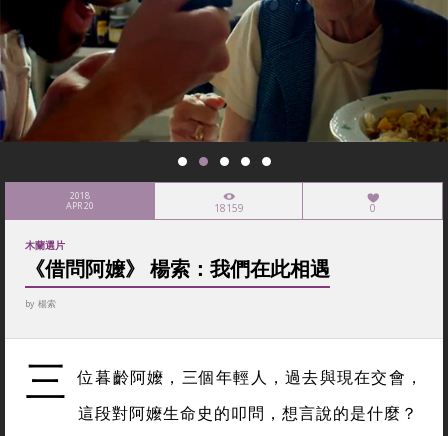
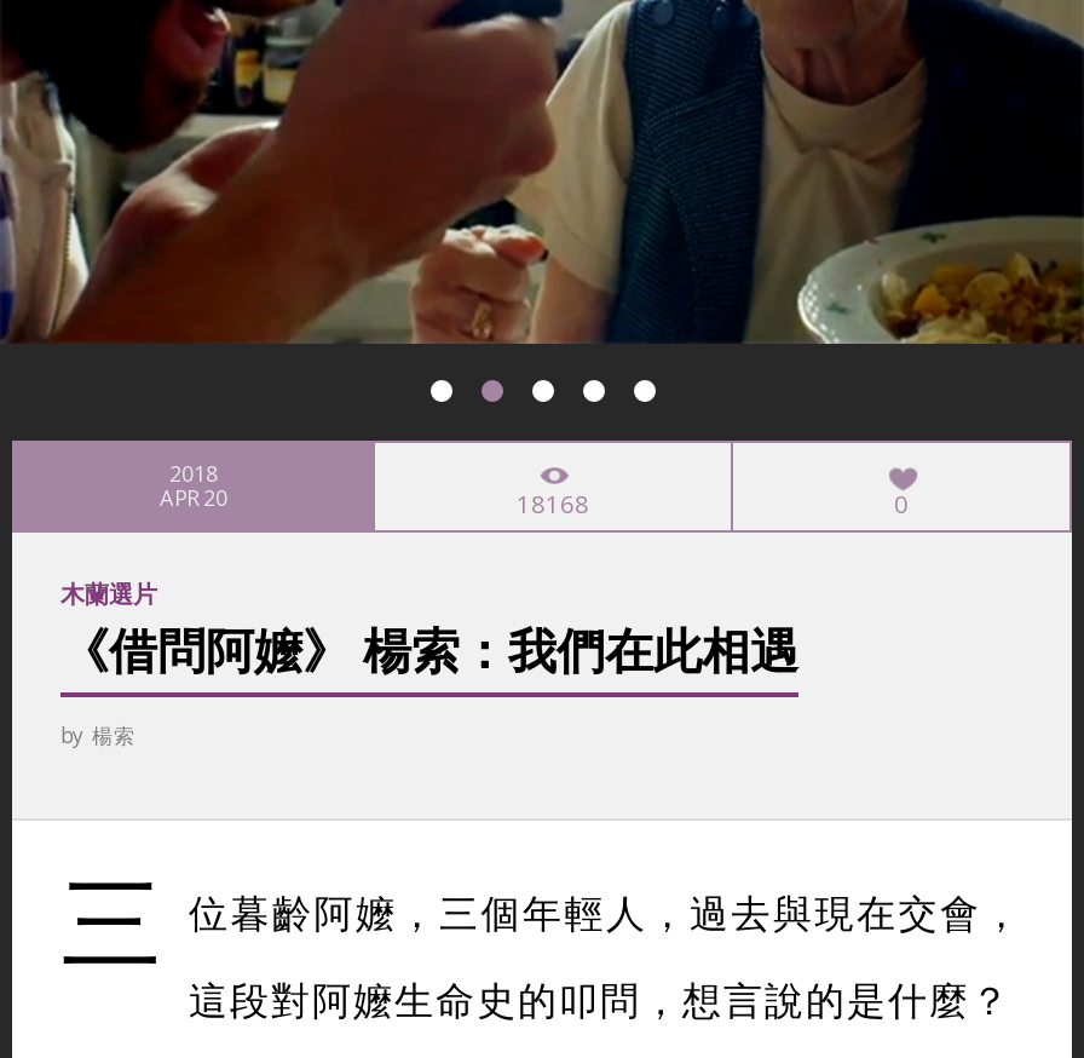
[213,201,243,215] 18159 -> [517,486,589,520] 18168

